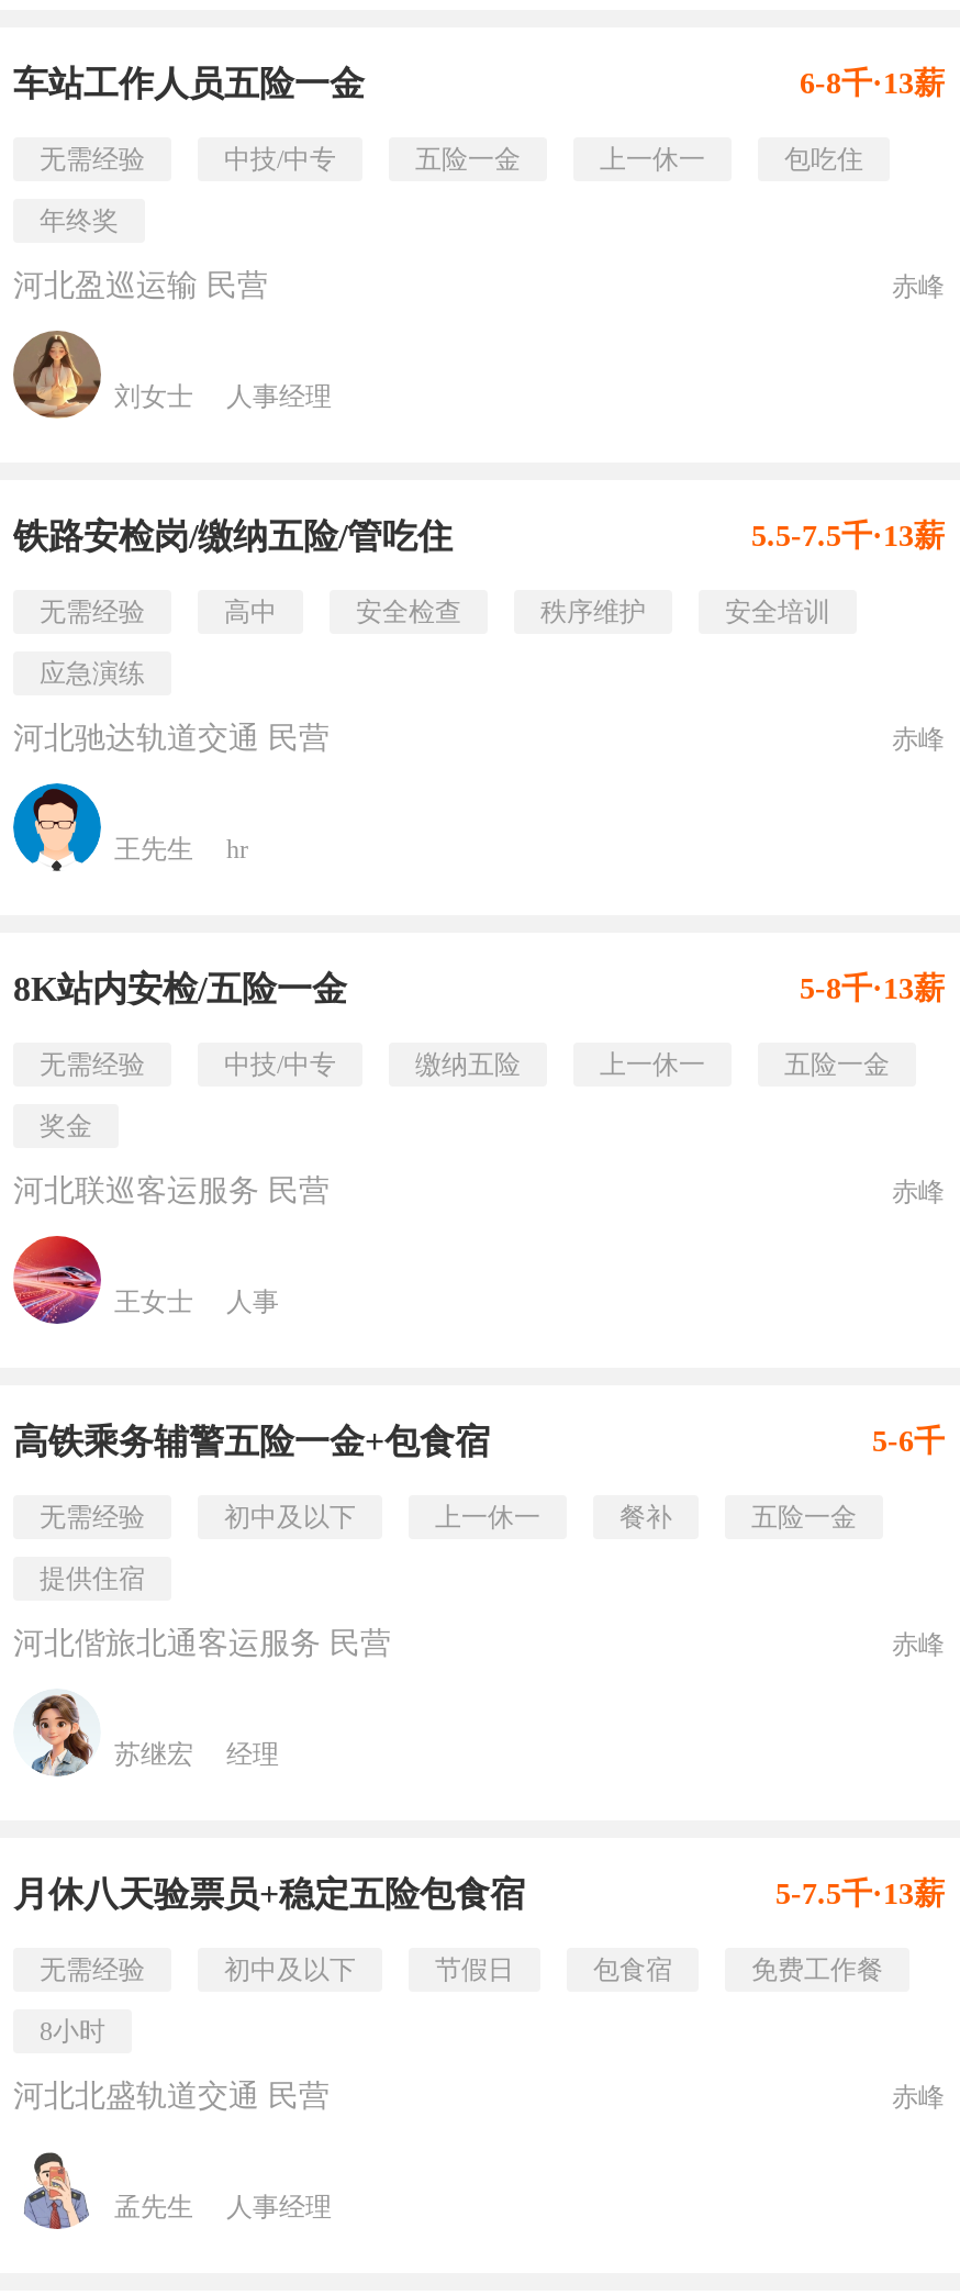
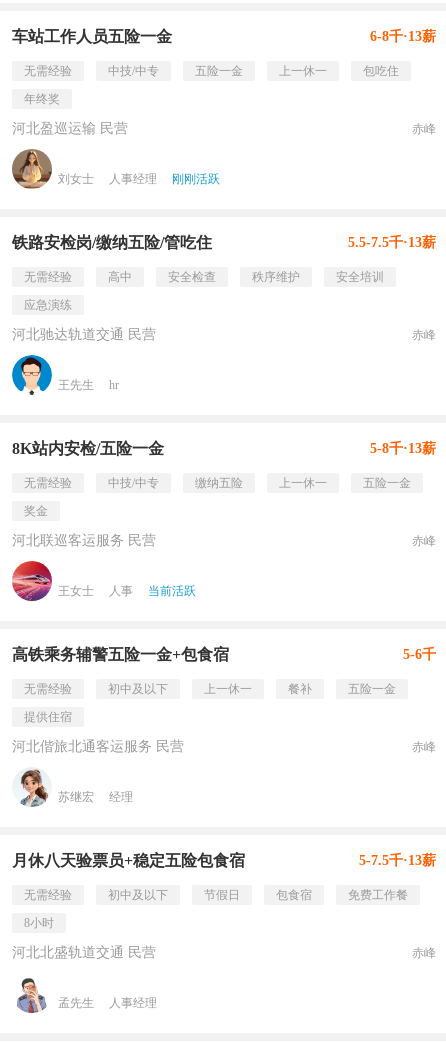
none -> [172,172,220,186] 刚刚活跃
none -> [148,584,196,598] 当前活跃

